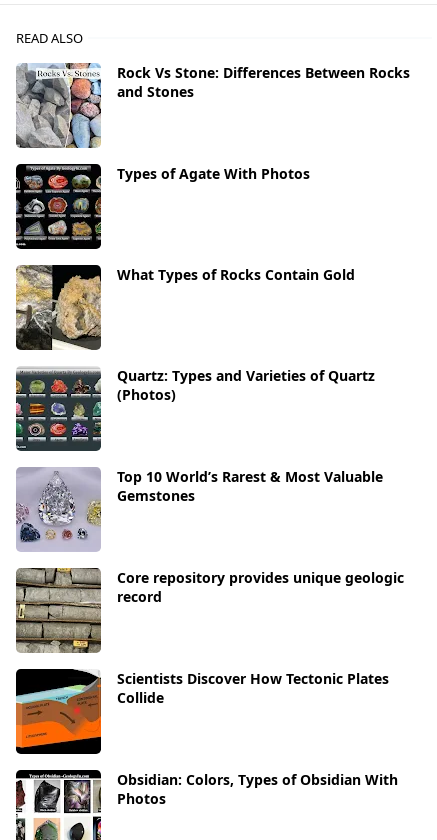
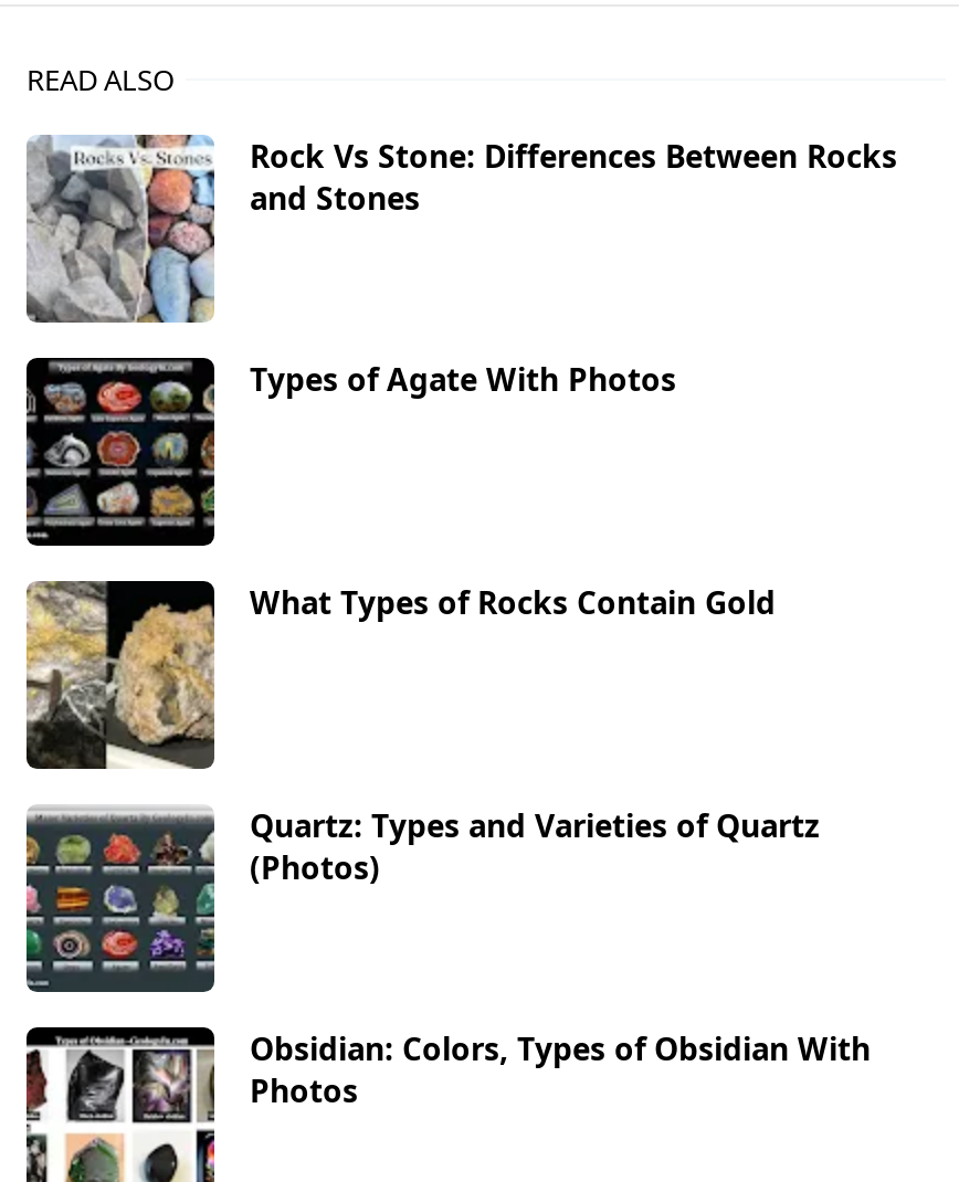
[17,467,383,552] [image] | Top 10 World’s Rarest & Most Valuable | Gemstones -> none
[16,567,404,654] [image] | Core repository provides unique geologic | record -> none
[15,668,389,753] [image] | Scientists Discover How Tectonic Plates | Collide -> none

